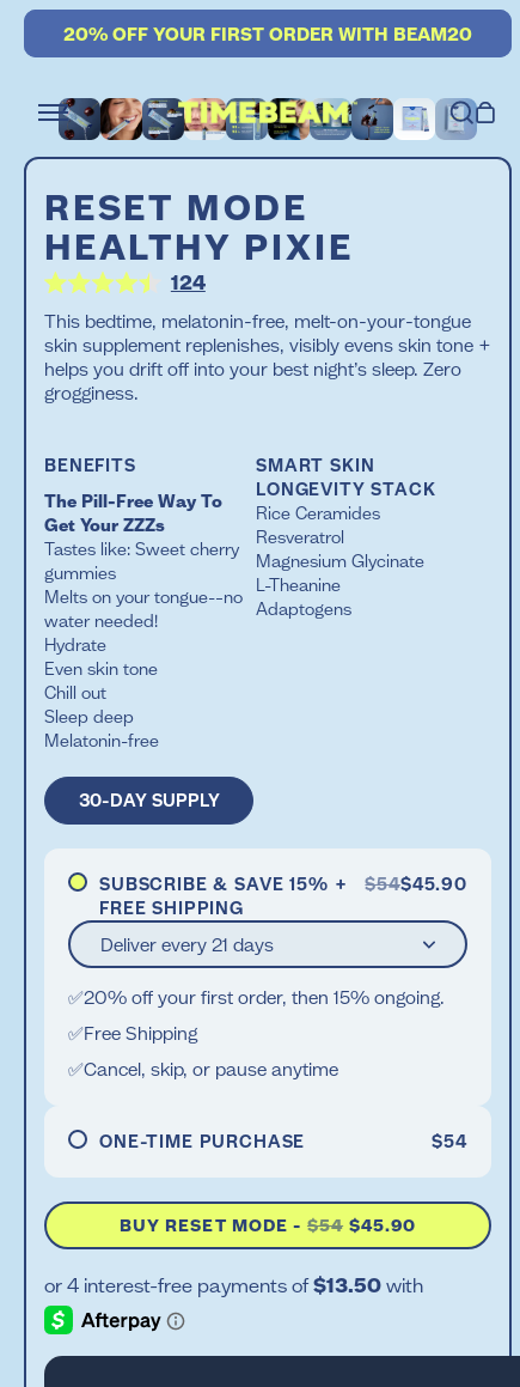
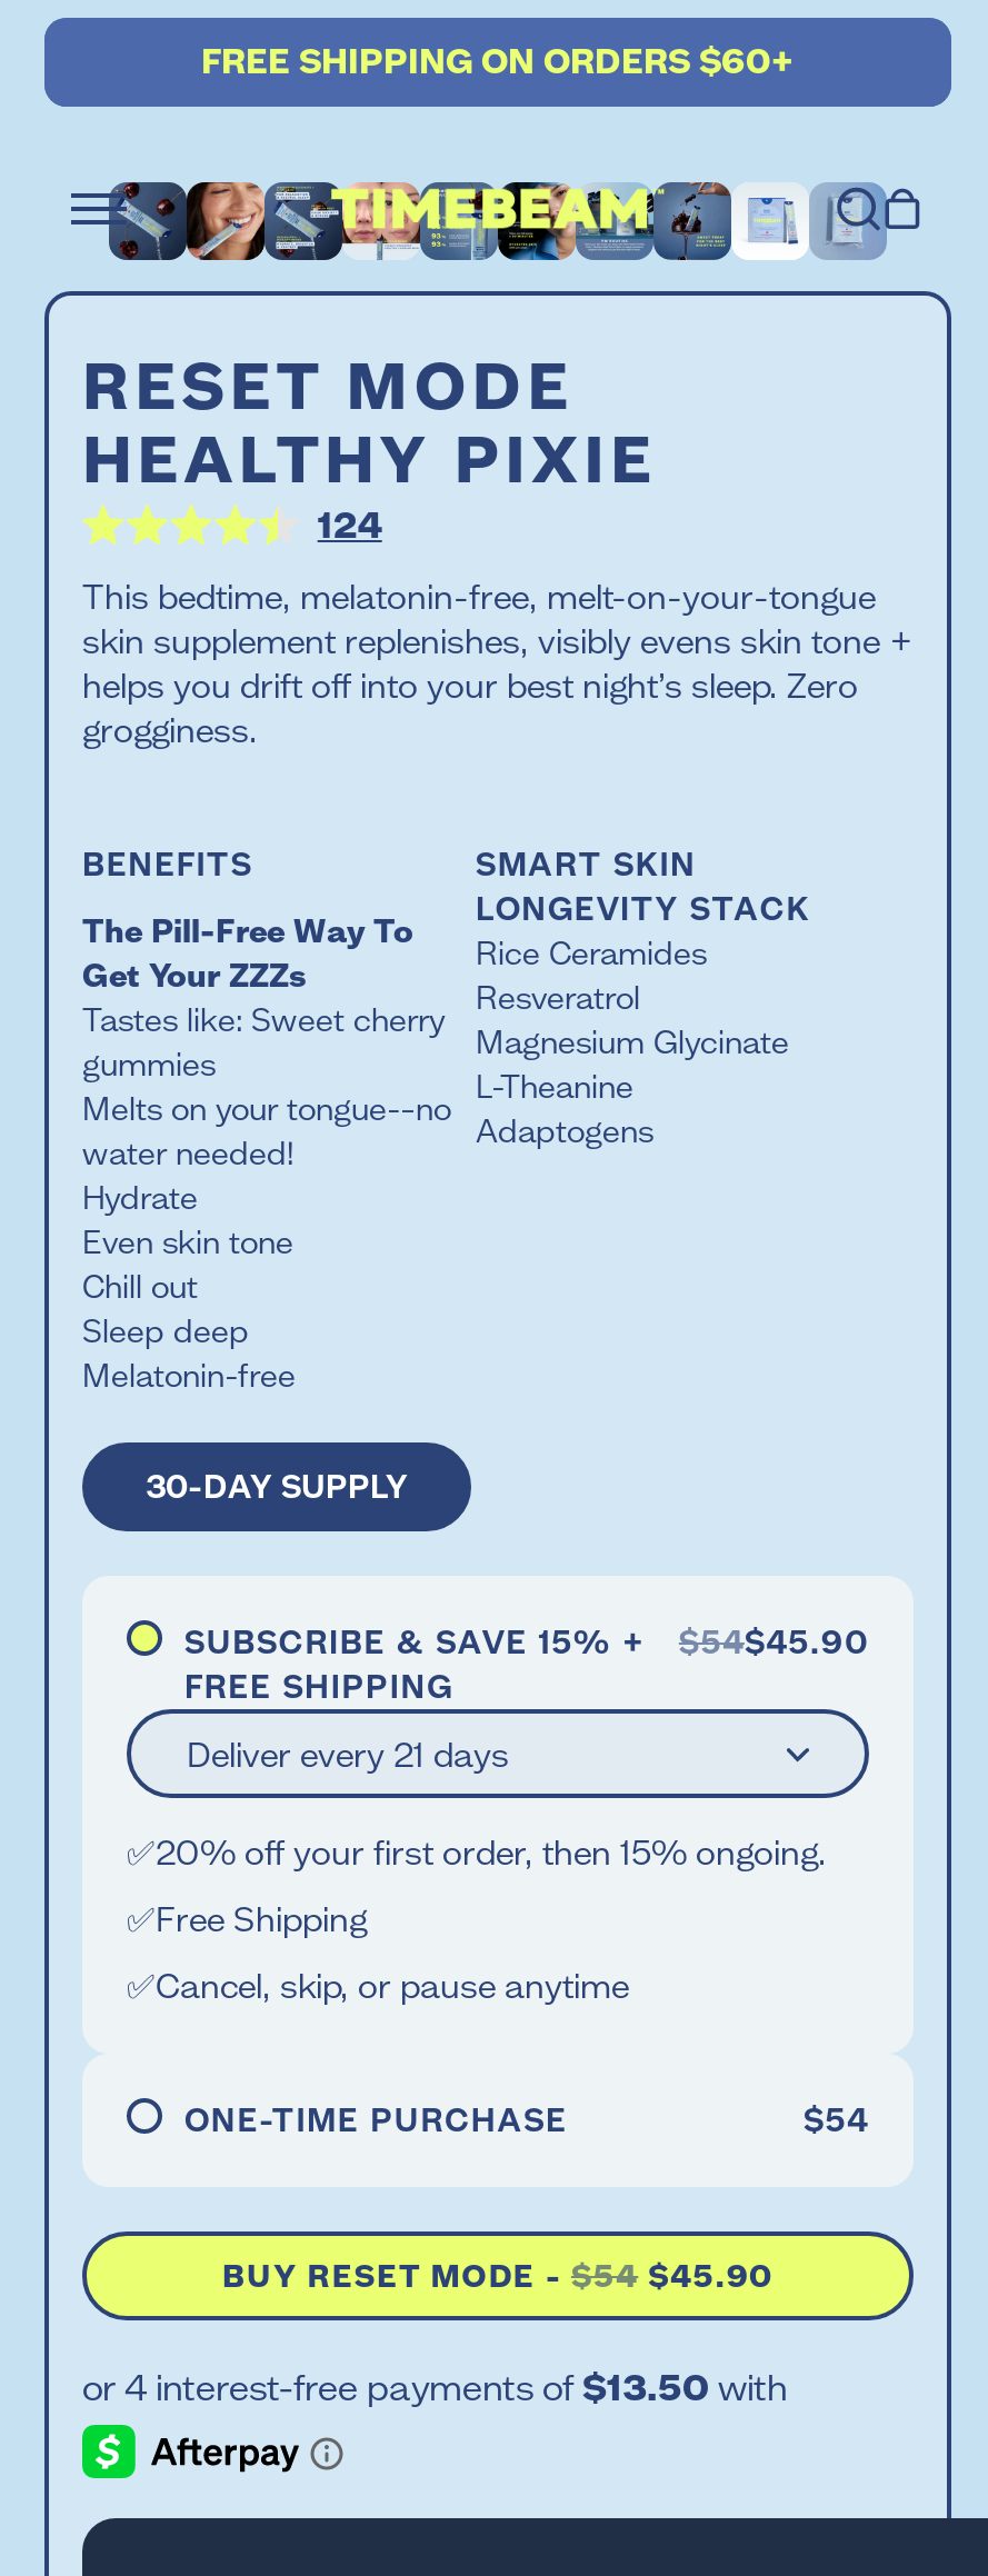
[63,22,472,45] 20% OFF YOUR FIRST ORDER WITH BEAM20 -> [201,40,795,82] FREE SHIPPING ON ORDERS $60+

